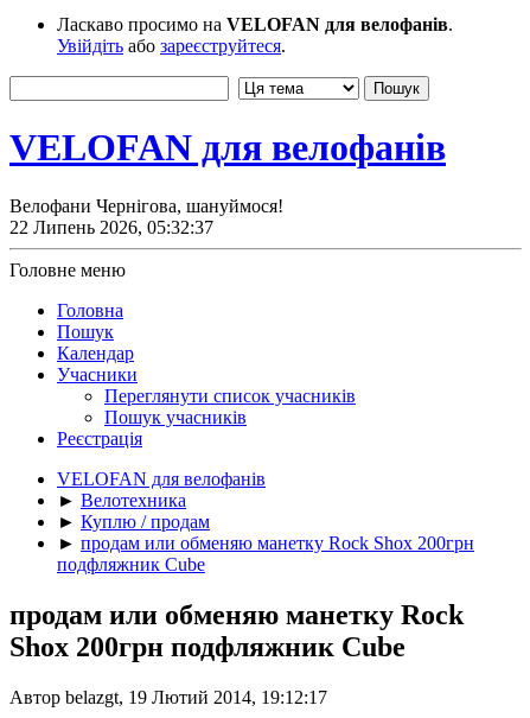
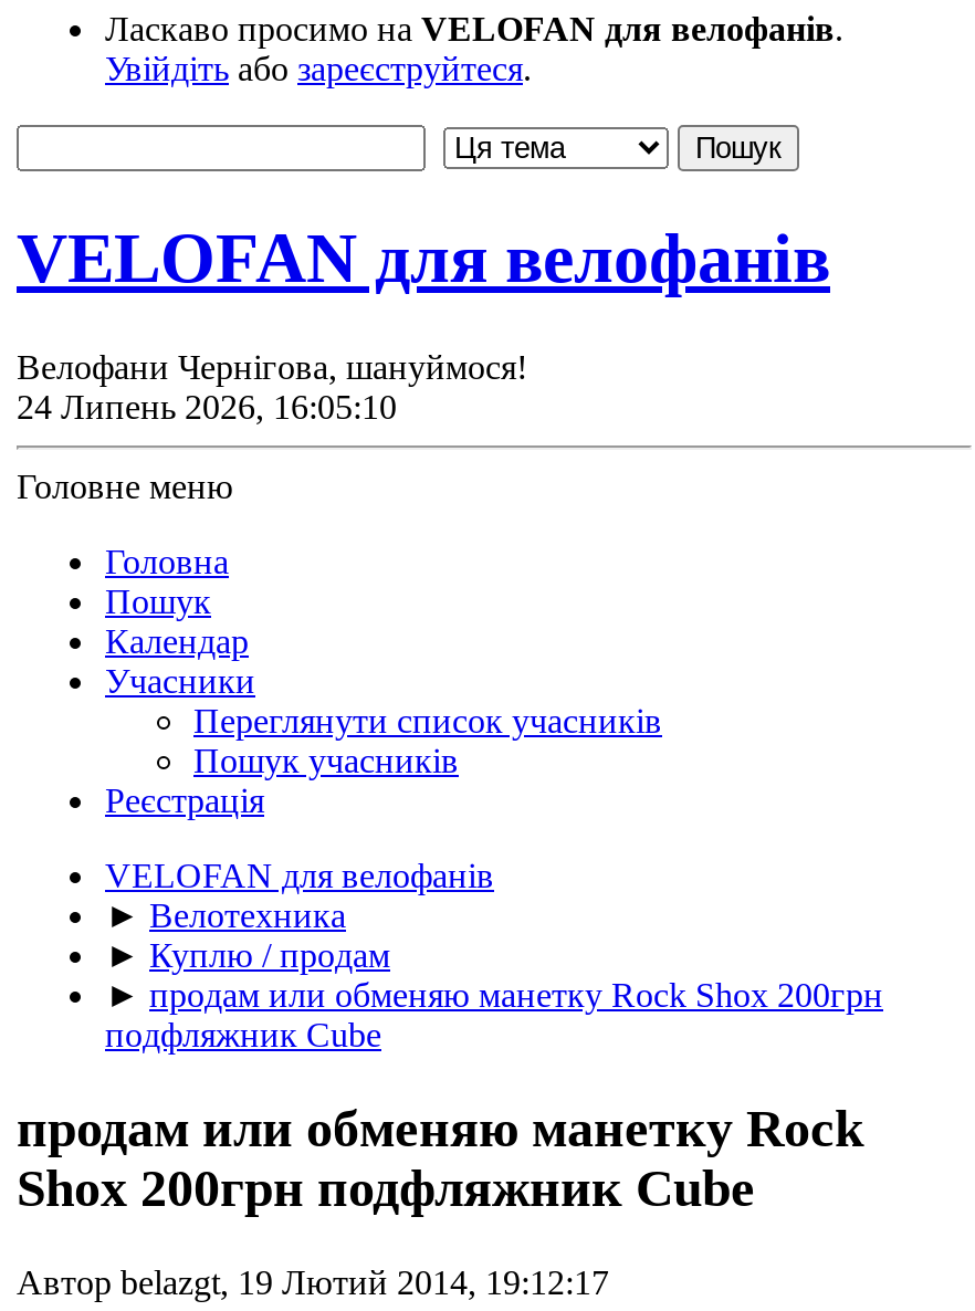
[9,217,213,237] 22 Липень 2026, 05:32:37 -> [17,388,397,425] 24 Липень 2026, 16:05:10

